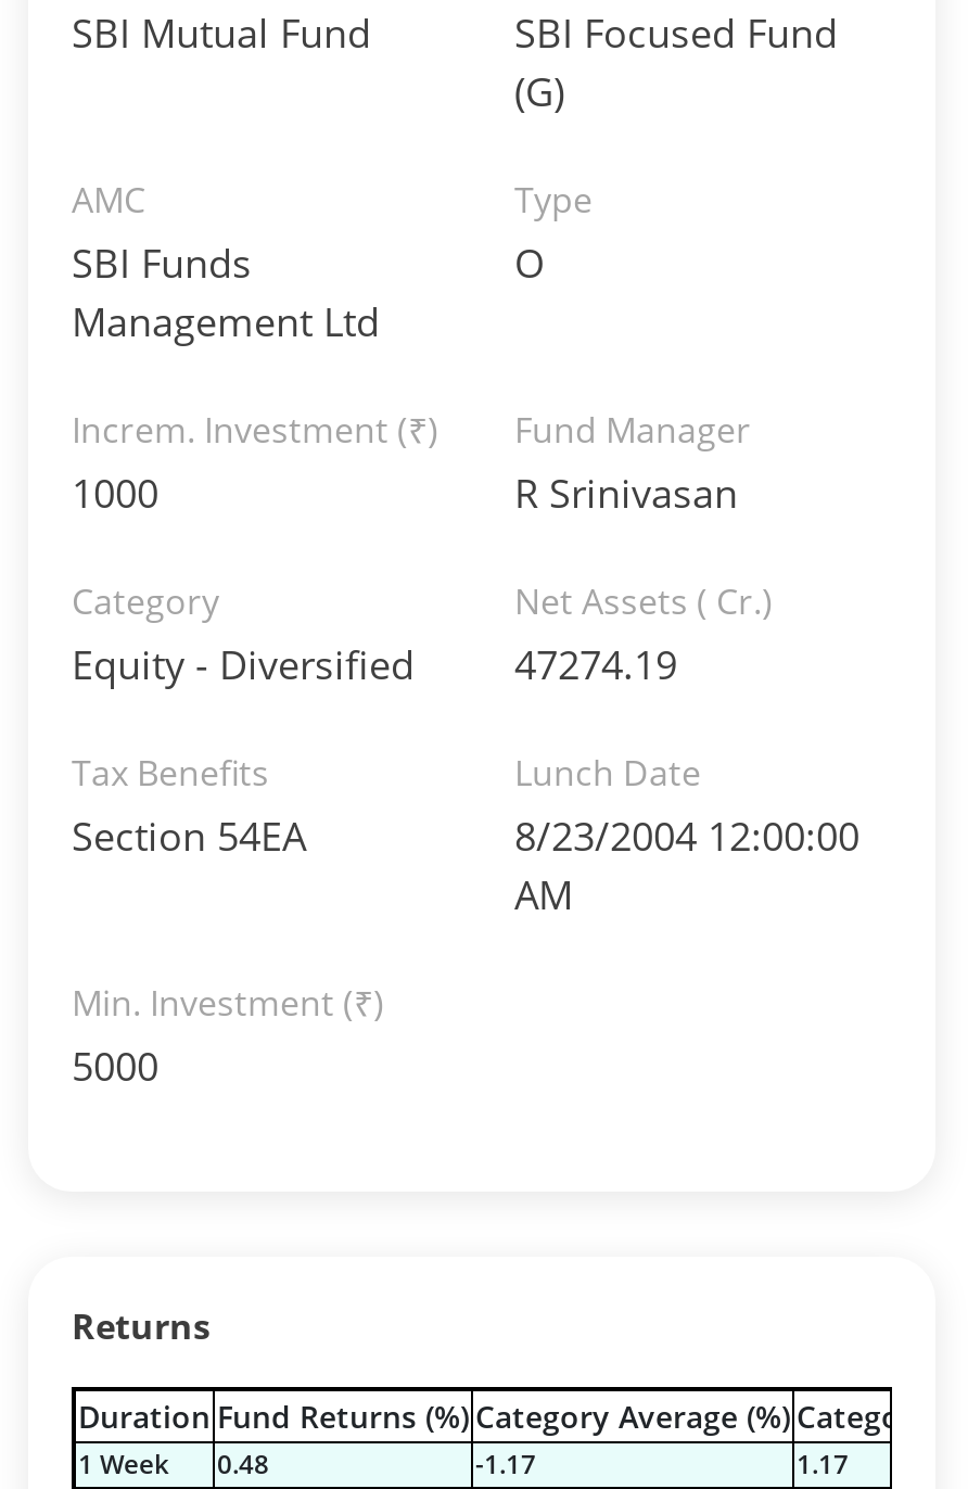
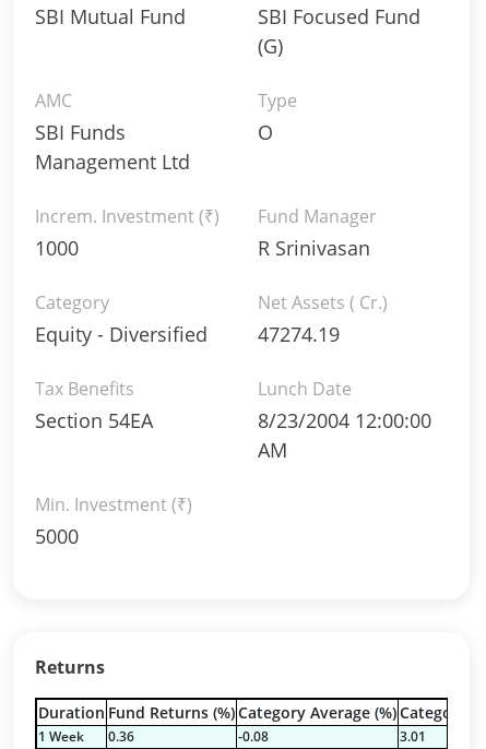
[78,1446,269,1482] 1 Week 0.48 -> [38,727,134,746] 1 Week 0.36
[475,1446,536,1482] -1.17 -> [238,727,269,746] -0.08
[797,1446,849,1482] 1.17 -> [400,727,426,746] 3.01

